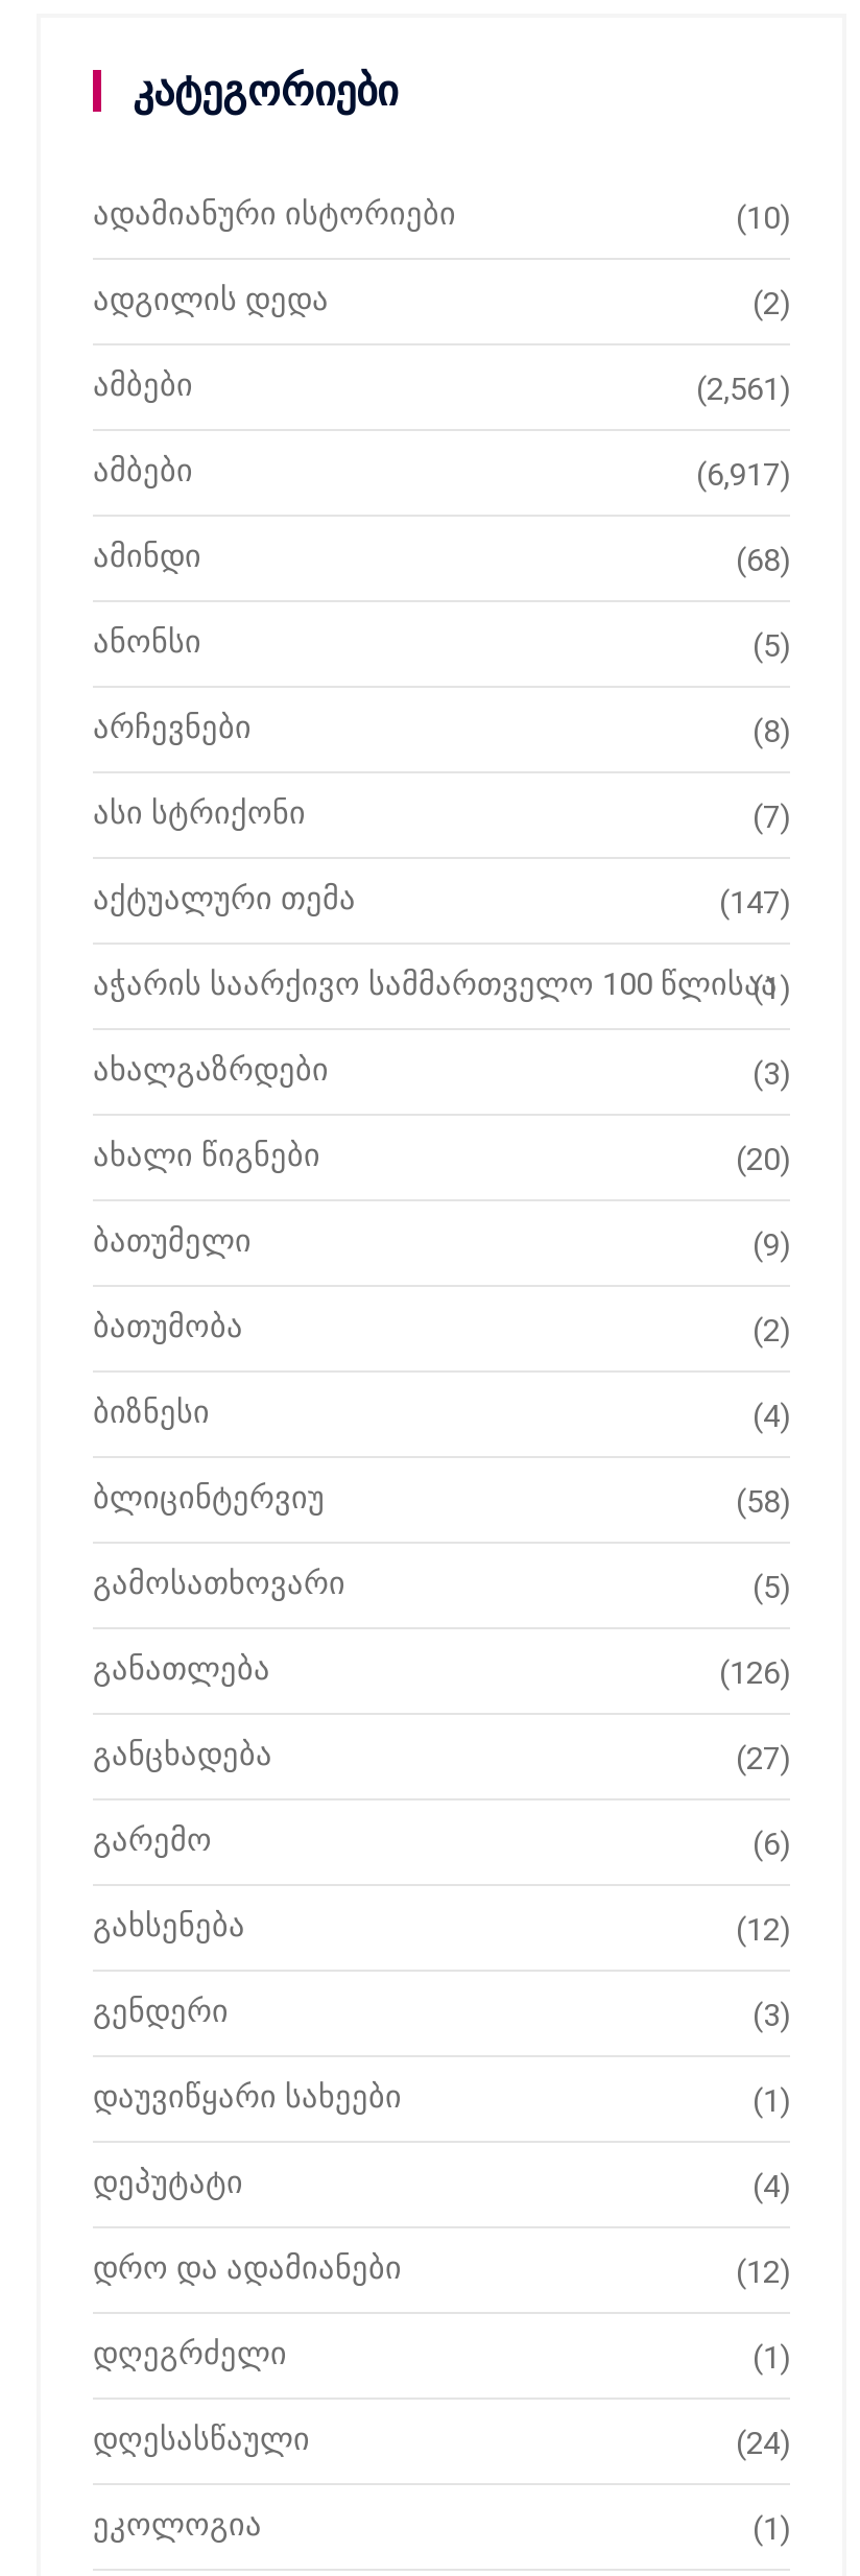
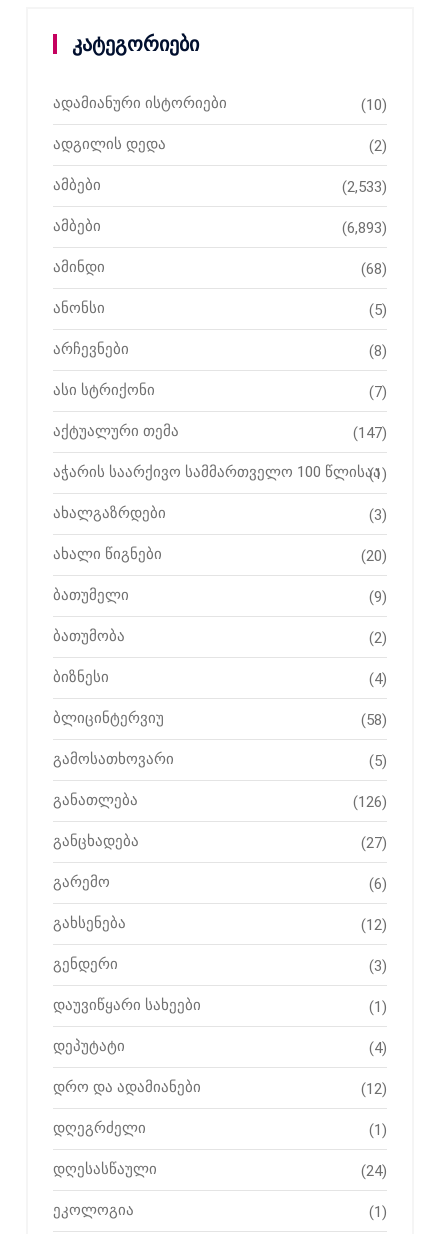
[696,372,790,409] (2,561) -> [342,177,387,195] (2,533)
[696,457,790,495] (6,917) -> [342,218,387,236] (6,893)

